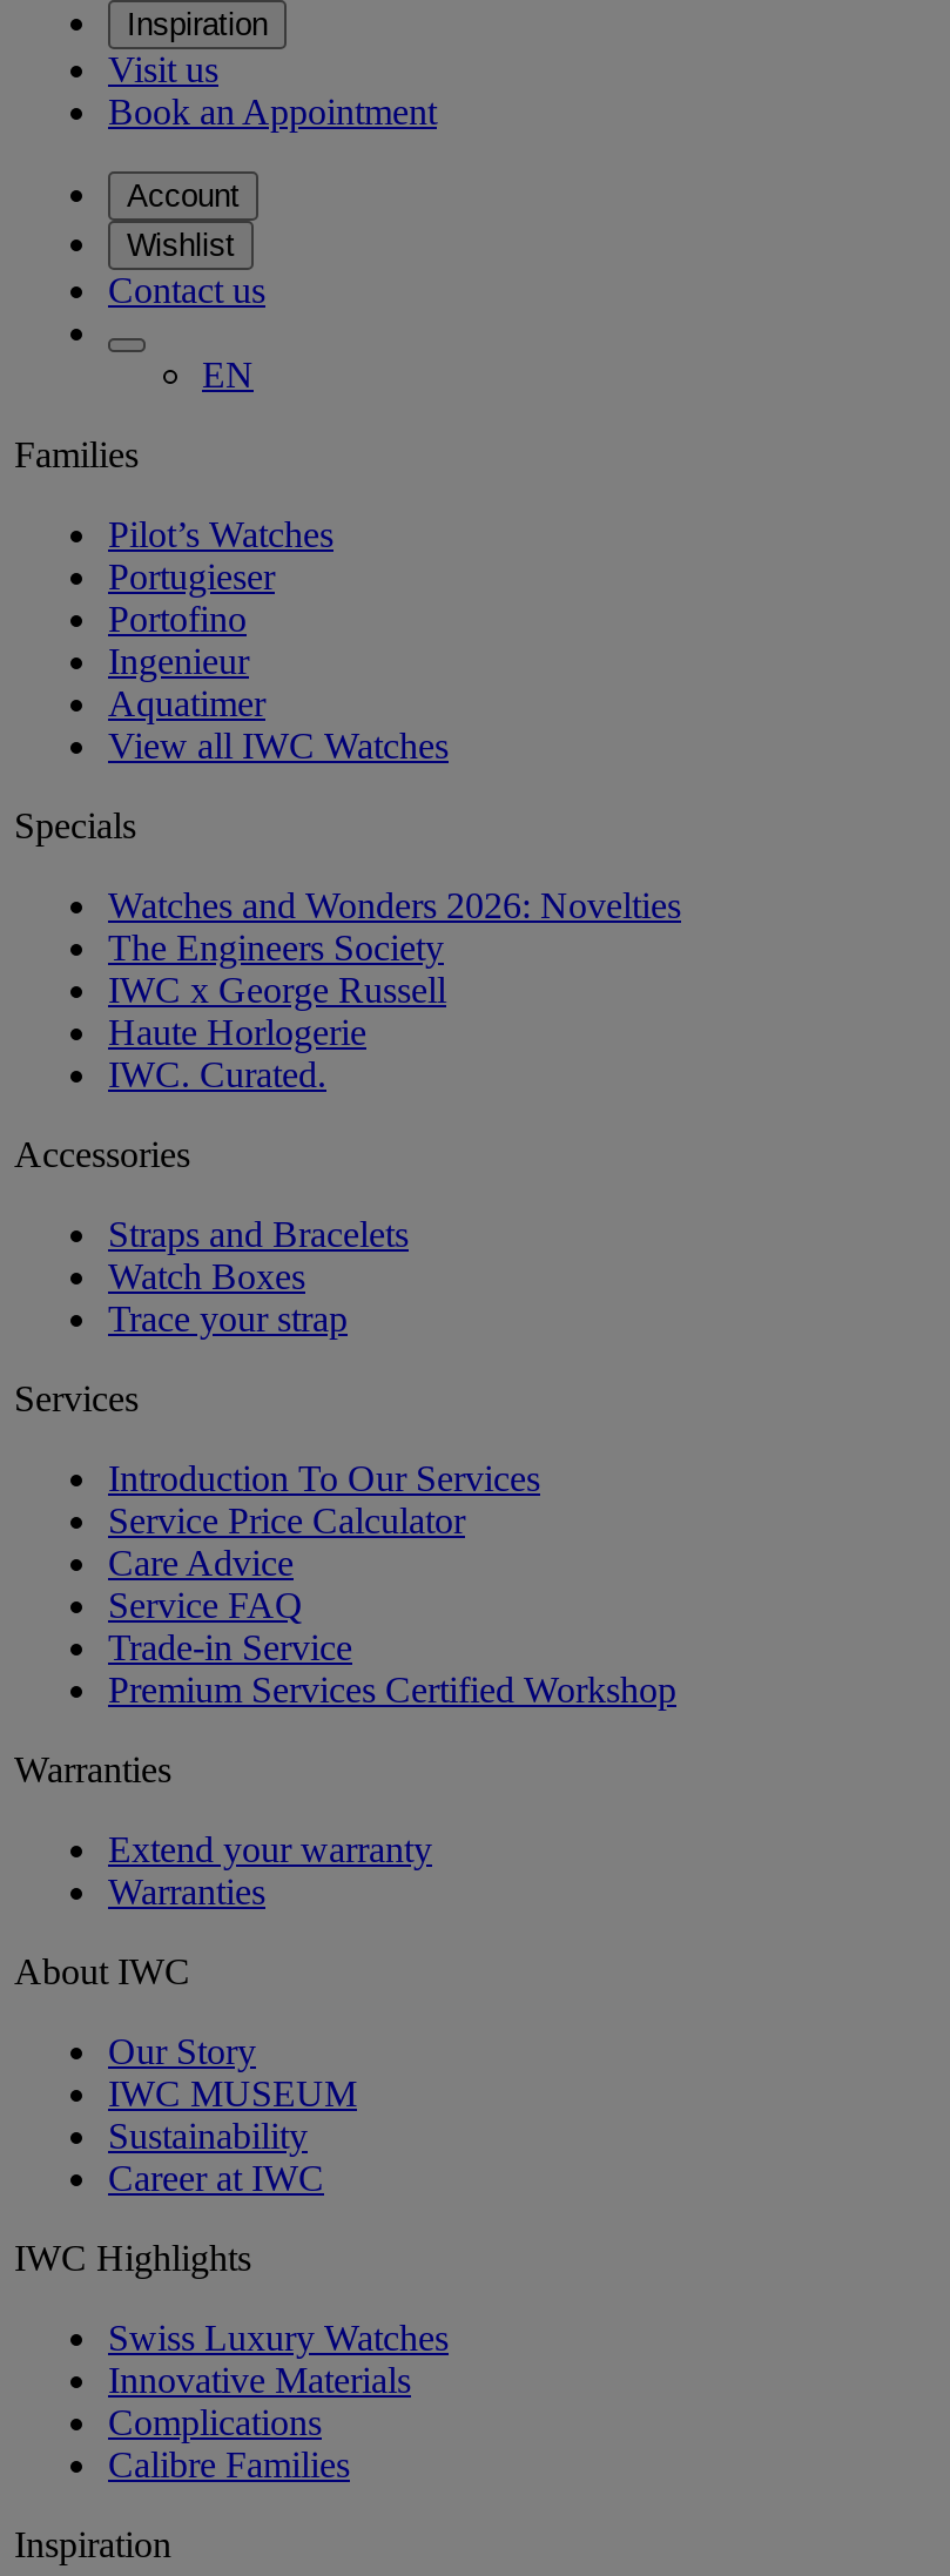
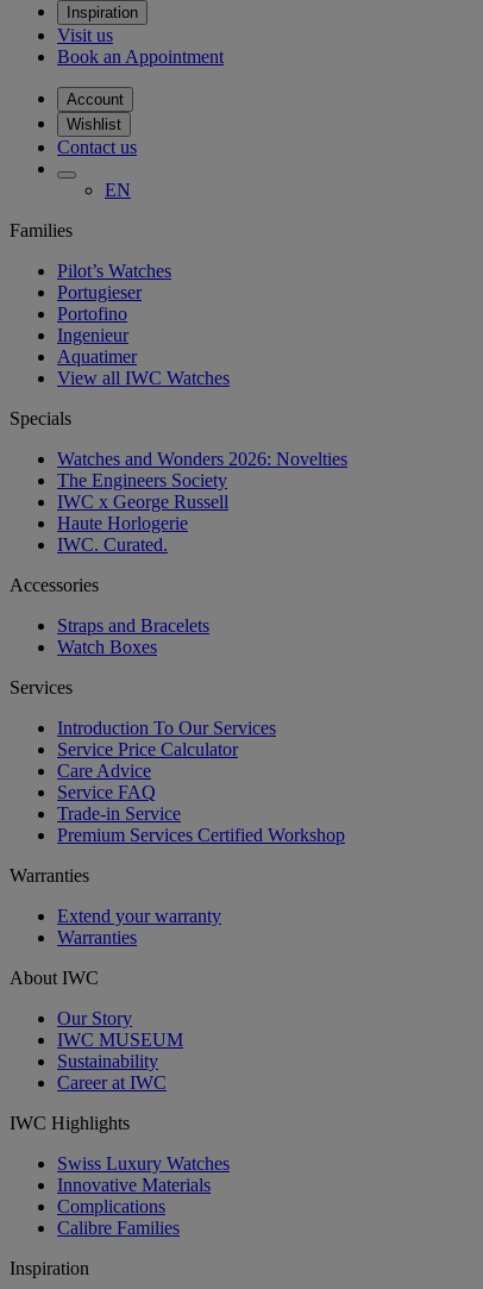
[108,1300,348,1340] Trace your strap -> none

